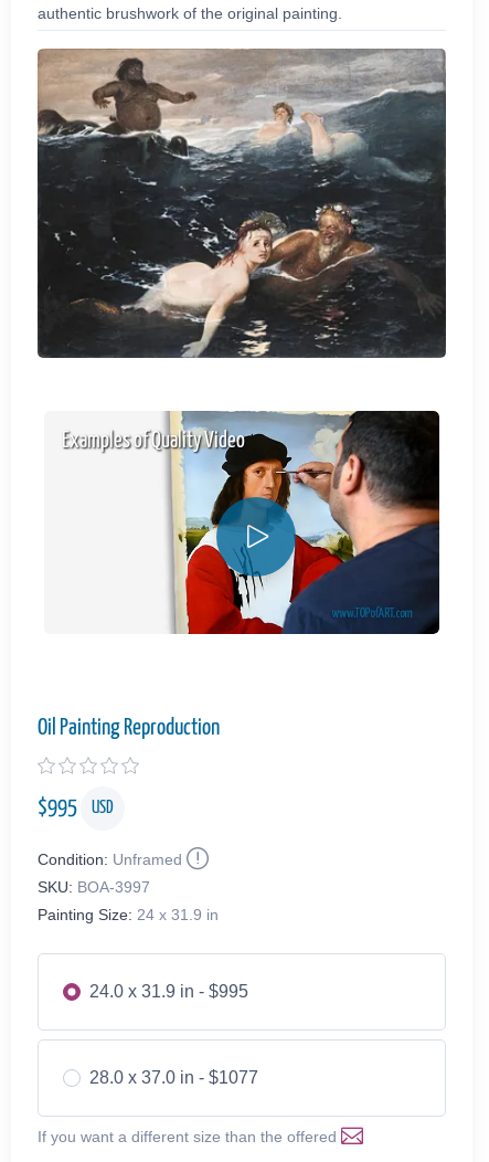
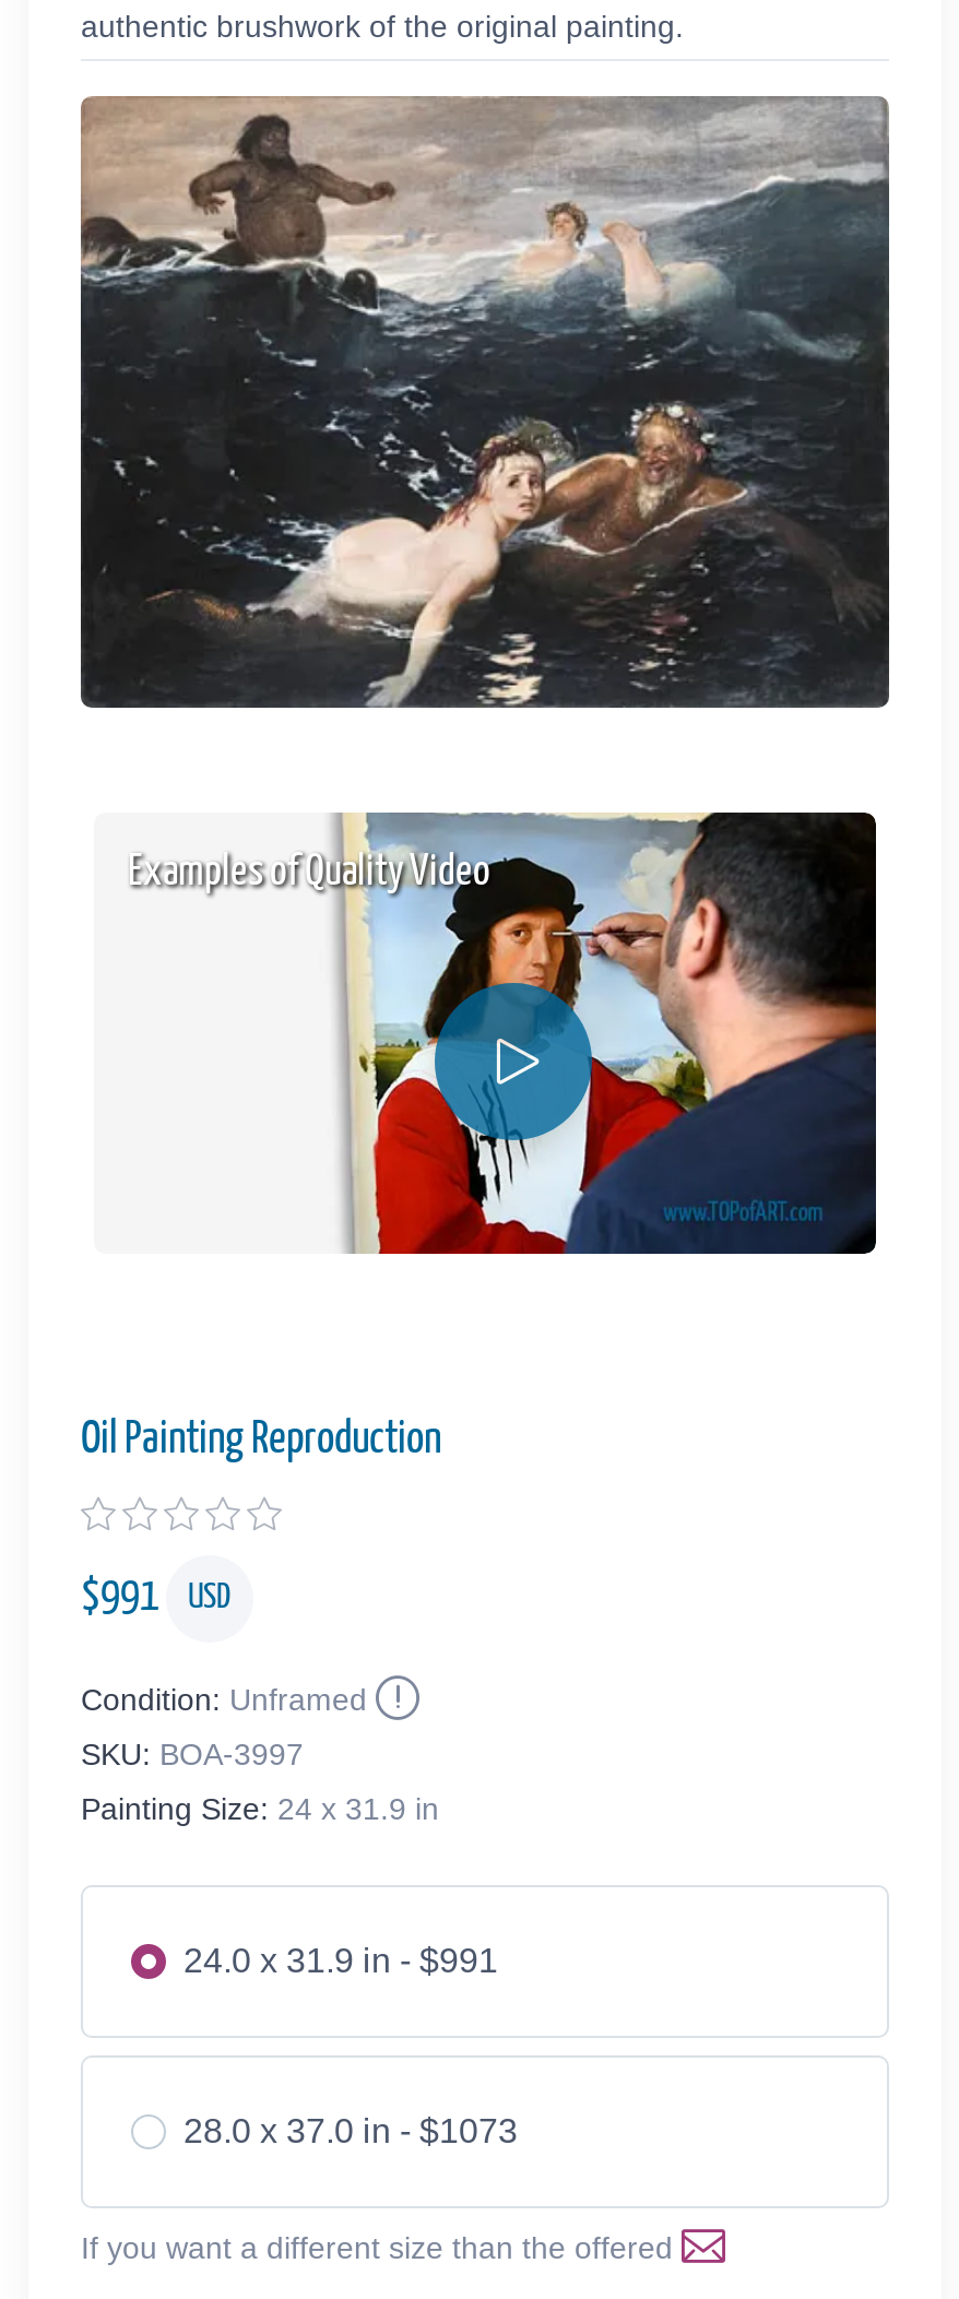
[38,797,114,819] $995 USD -> [81,1575,232,1619] $991 USD
[89,982,248,1000] 24.0 x 31.9 in - $995 -> [183,1941,498,1978] 24.0 x 31.9 in - $991
[89,1068,258,1087] 28.0 x 37.0 in - $1077 -> [183,2112,518,2149] 28.0 x 37.0 in - $1073

